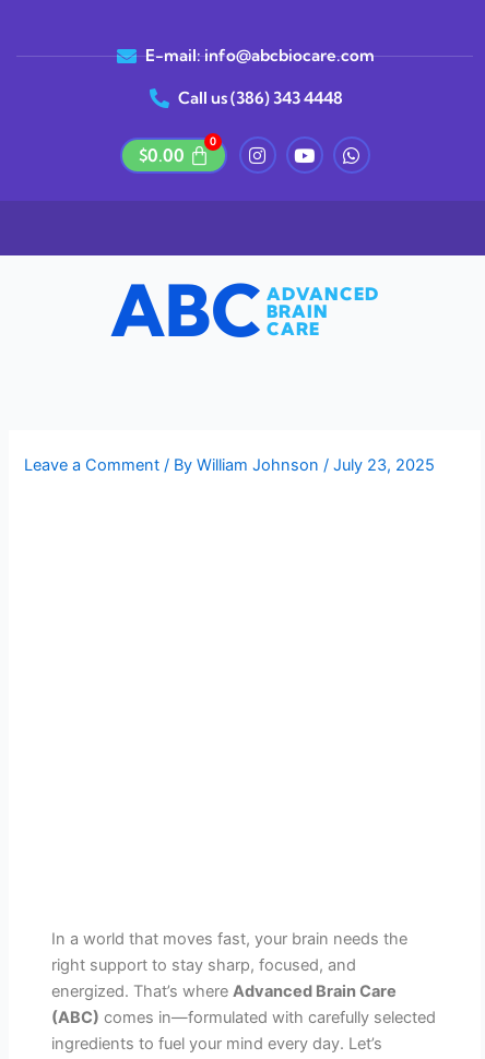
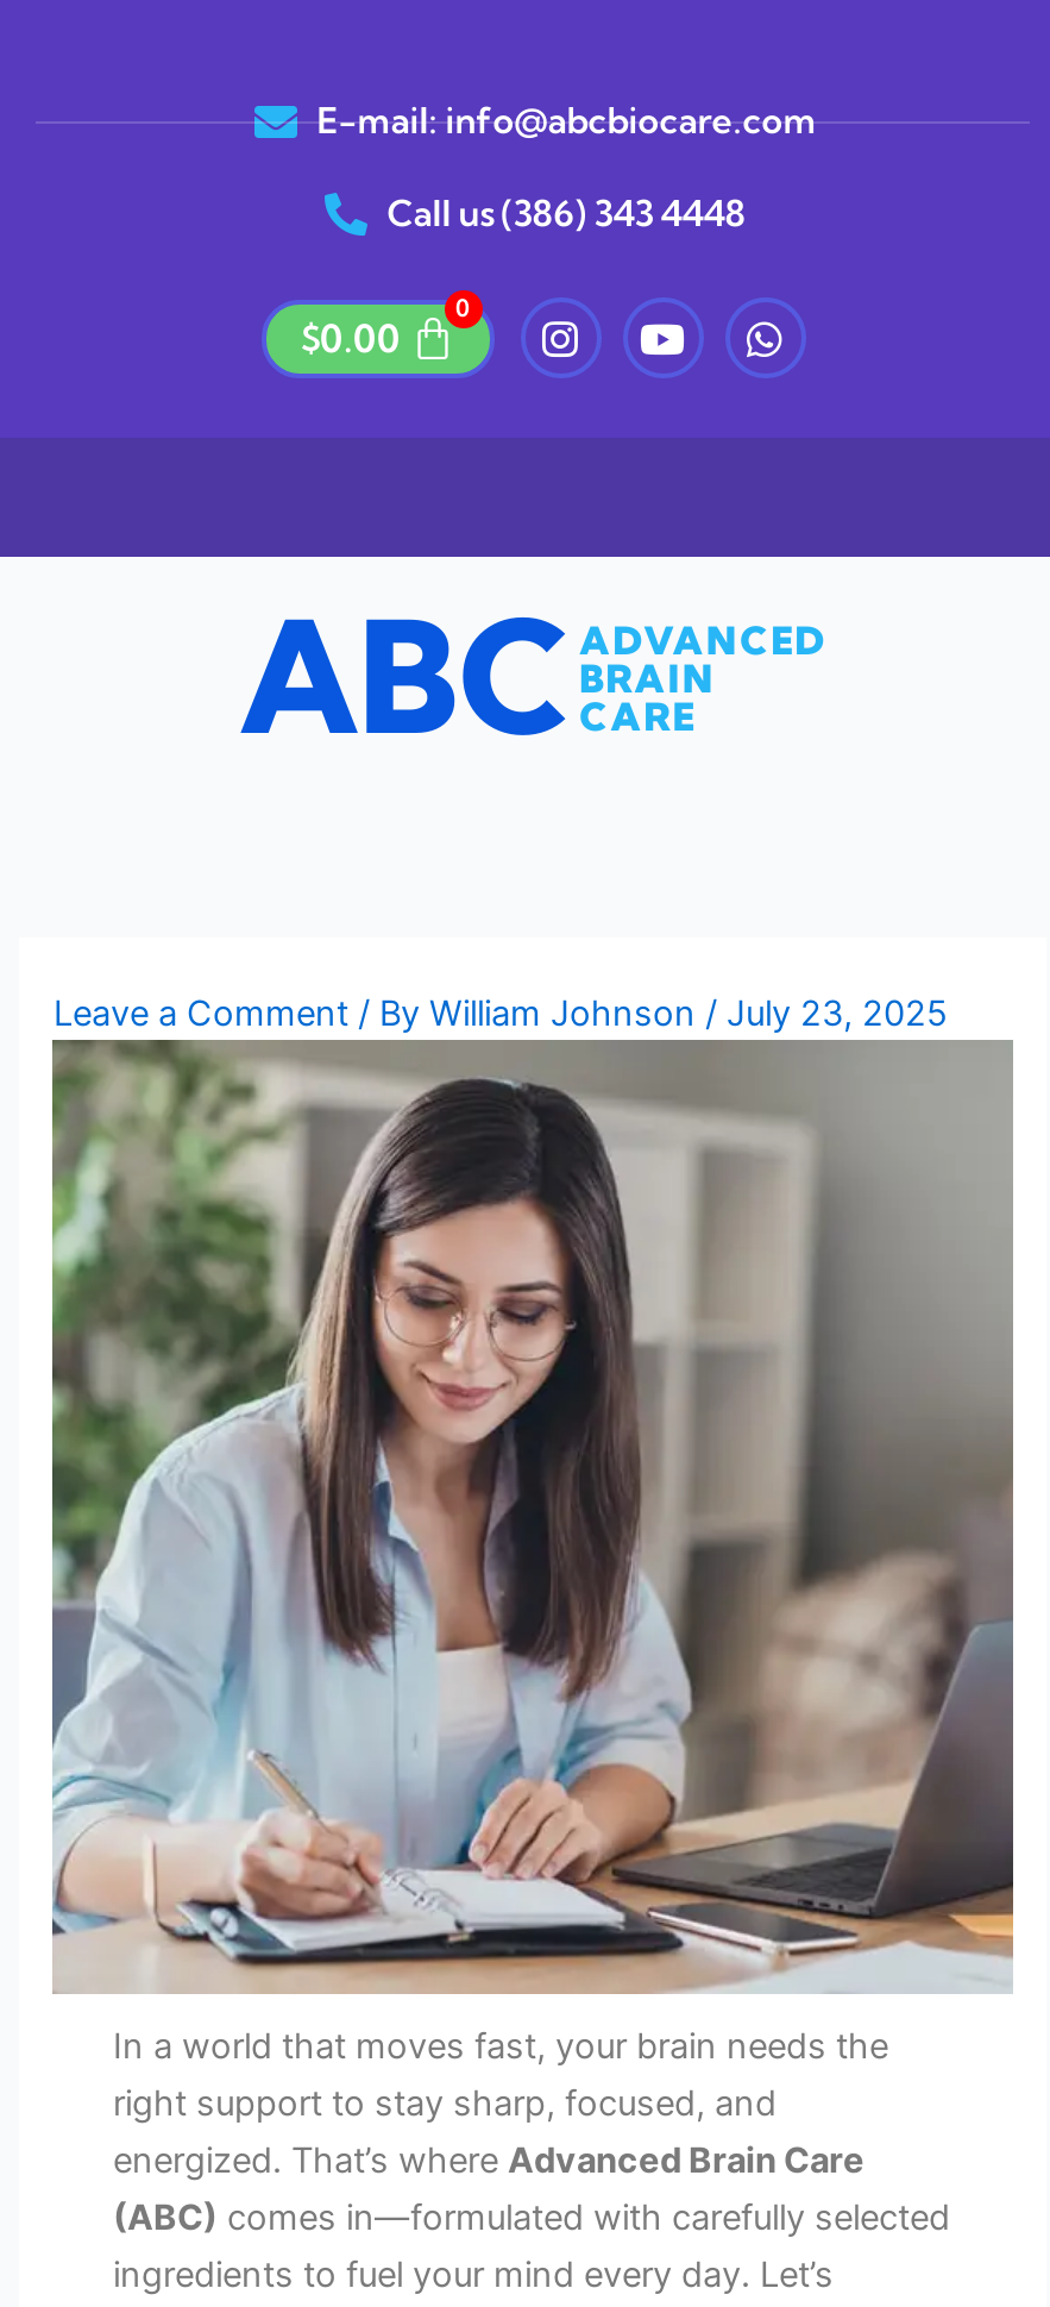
none -> [50,1037,1016,1996] [image]

